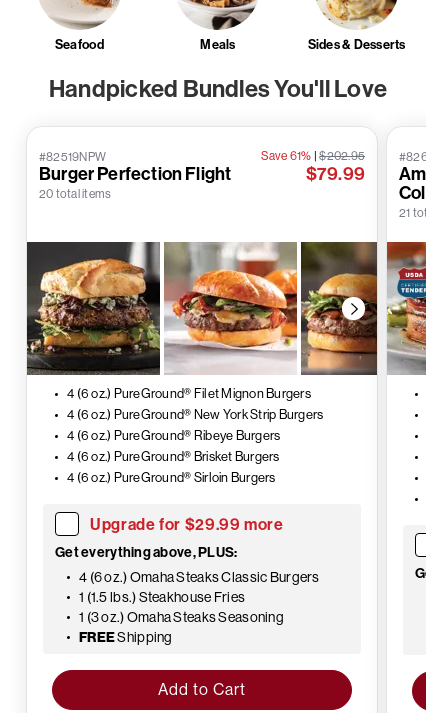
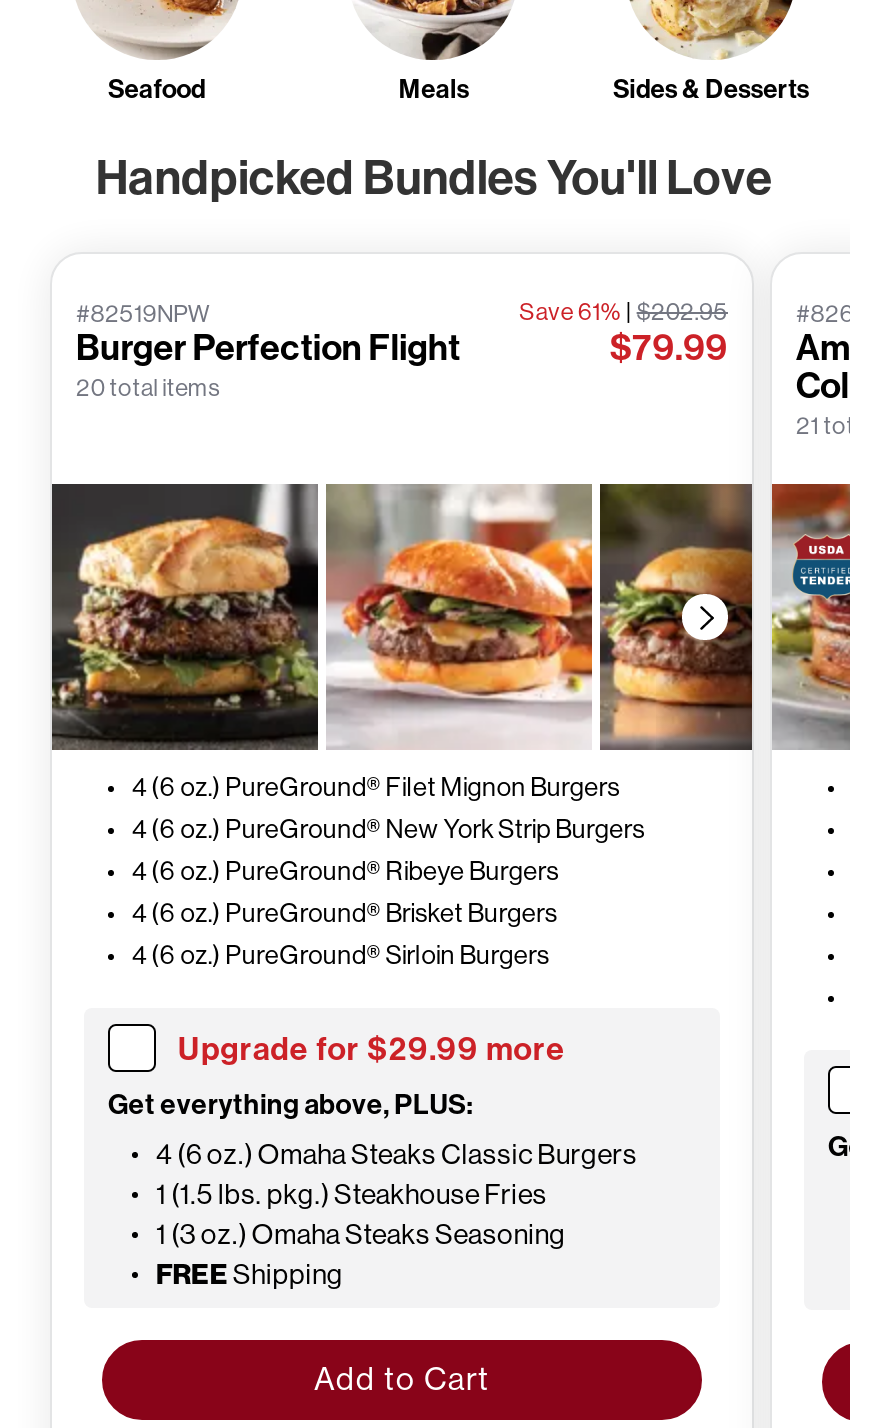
[79,589,245,605] 1 (1.5 lbs.) Steakhouse Fries -> [156,1179,547,1211] 1 (1.5 lbs. pkg.) Steakhouse Fries

